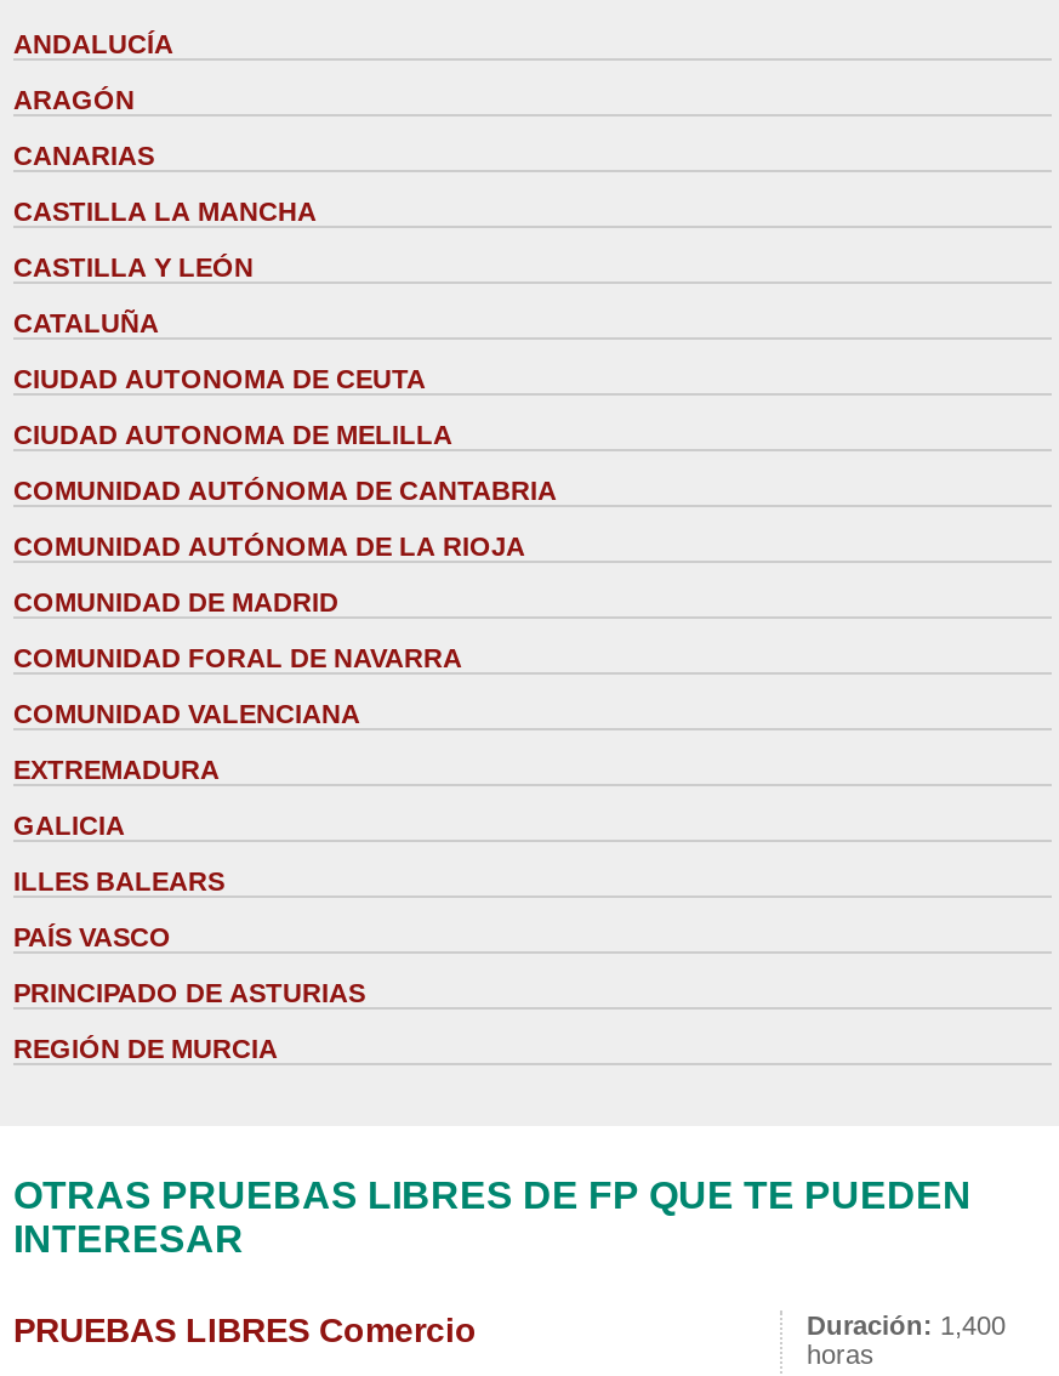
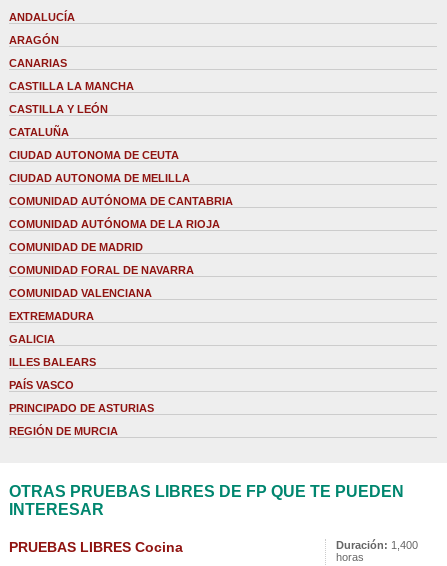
[13,1310,477,1349] PRUEBAS LIBRES Comercio -> [9,539,183,555] PRUEBAS LIBRES Cocina

